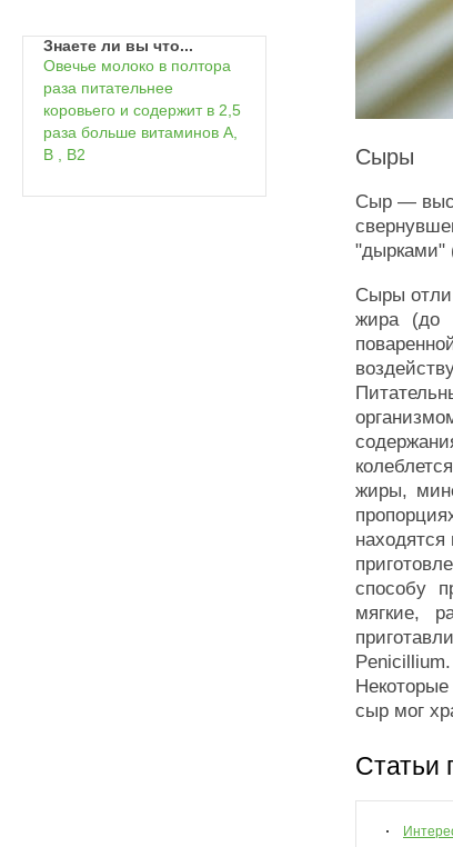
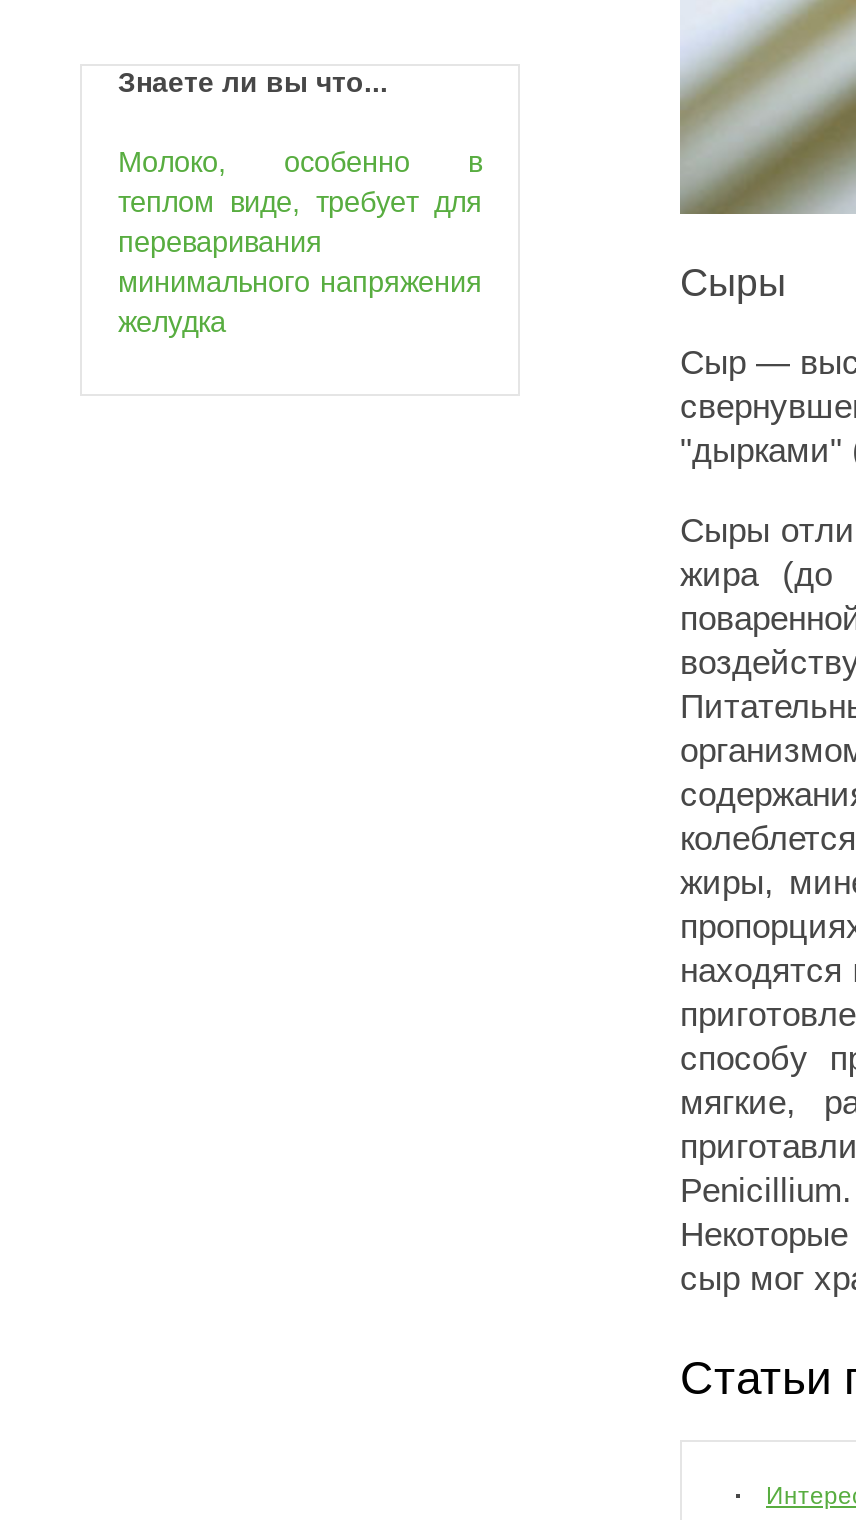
[43,57,241,163] Овечье молоко в полтора | раза питательнее | коровьего и содержит в 2,5 | раза больше витаминов А, | В , В2 -> [118,145,482,337] Молоко, особенно в | теплом виде, требует для | переваривания | минимального напряжения | желудка

